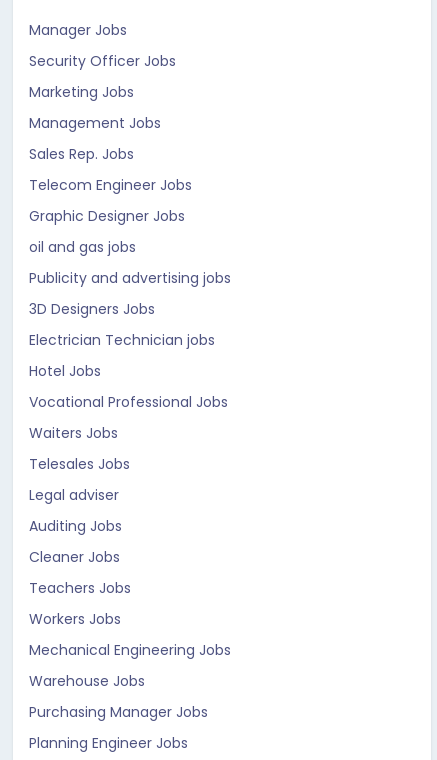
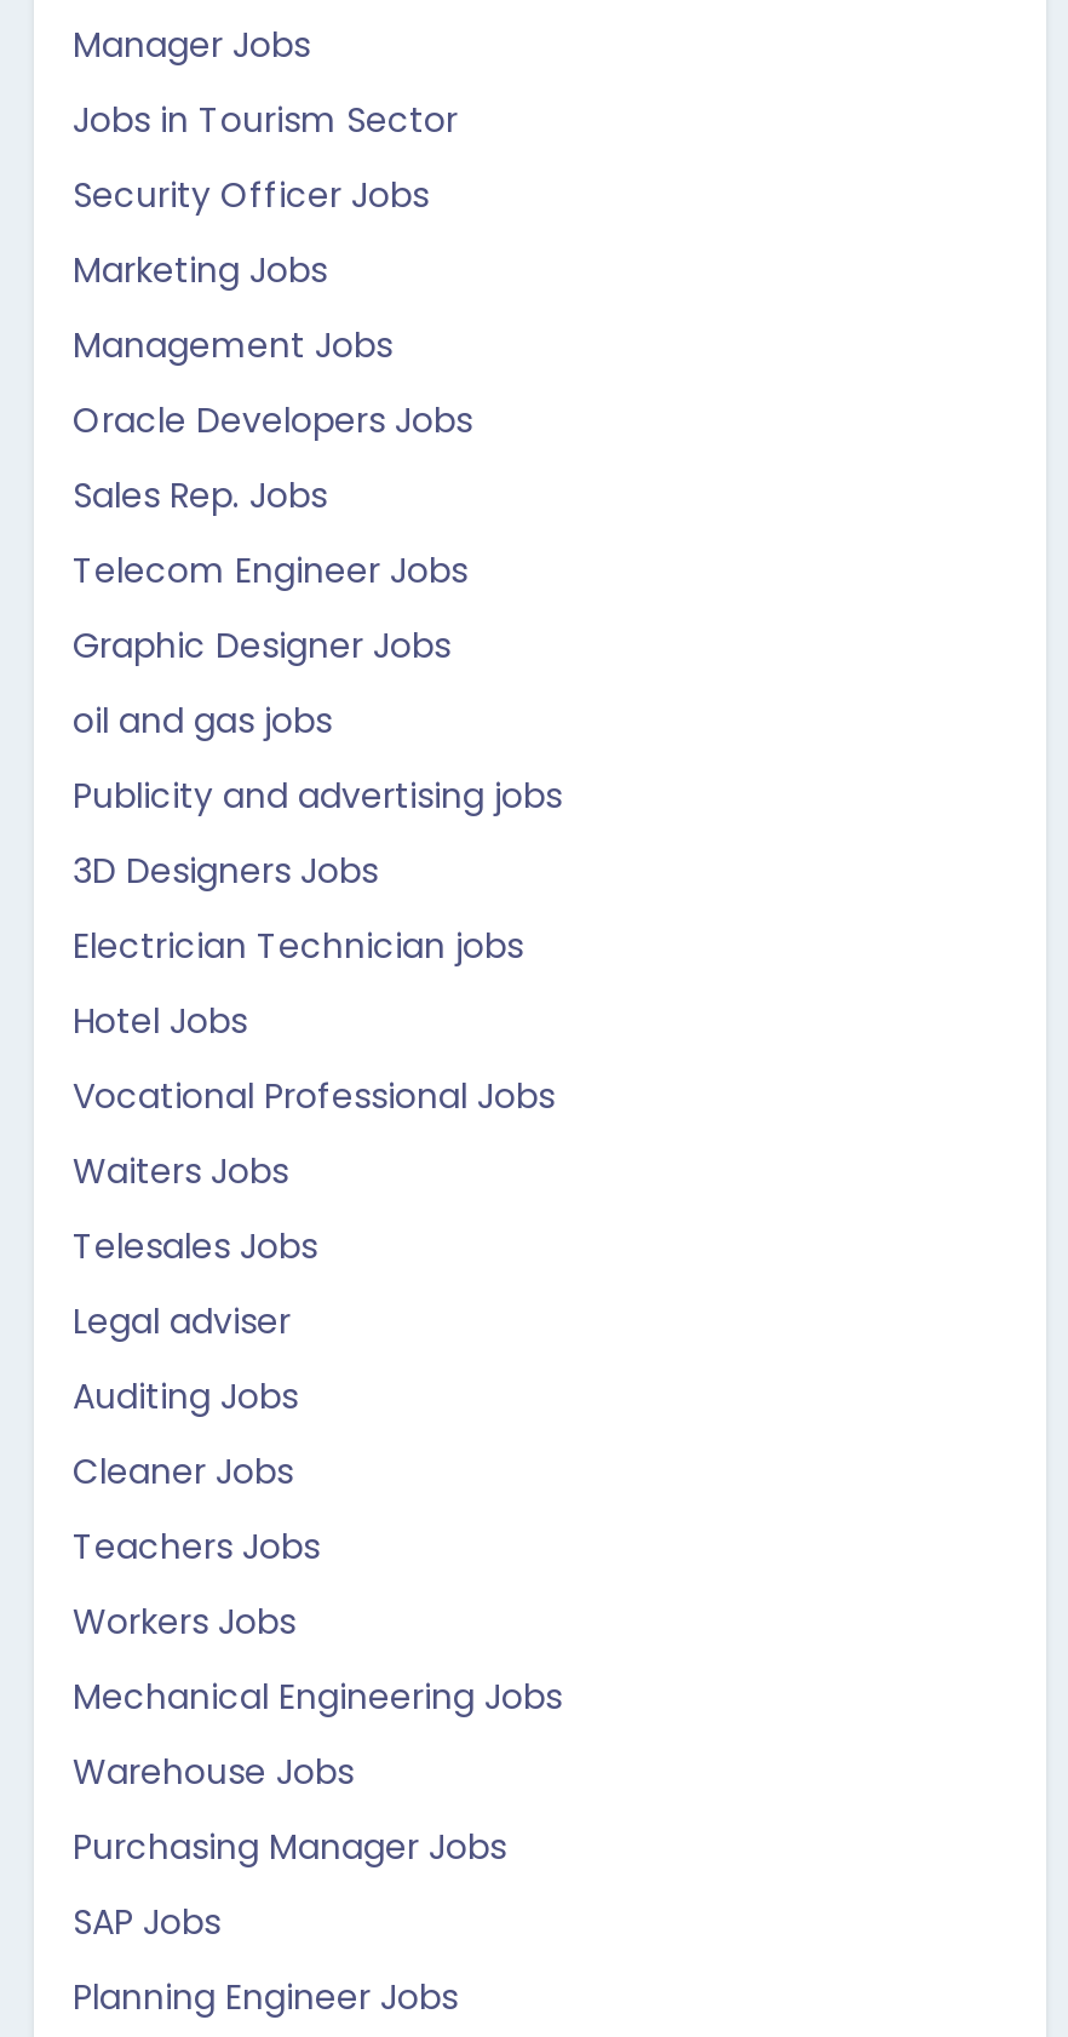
none -> [73,96,458,144] Jobs in Tourism Sector
none -> [73,396,472,444] Oracle Developers Jobs
none -> [73,1898,220,1946] SAP Jobs

